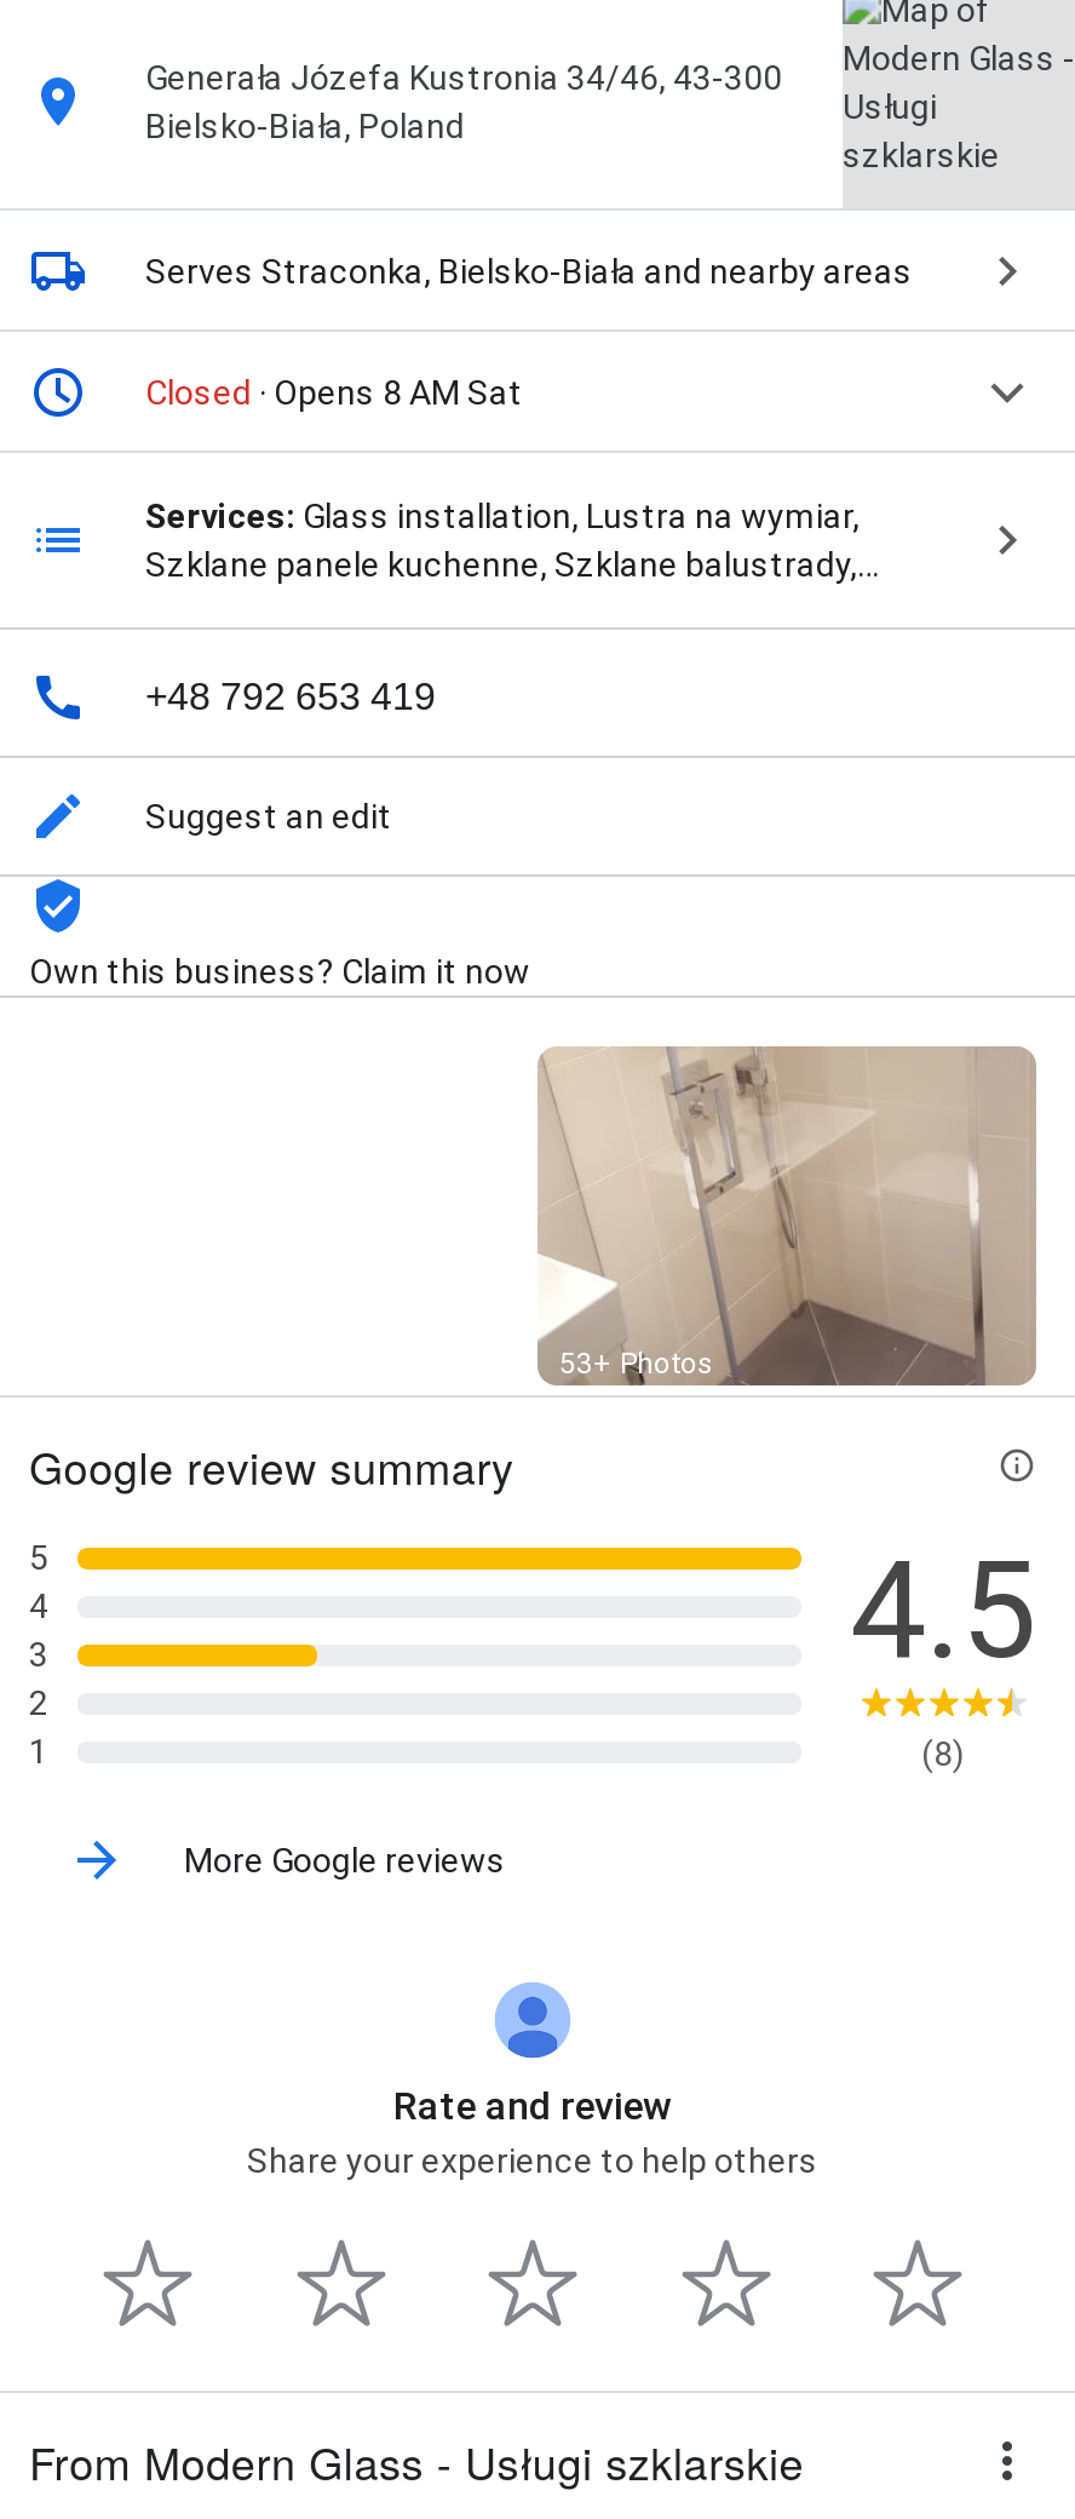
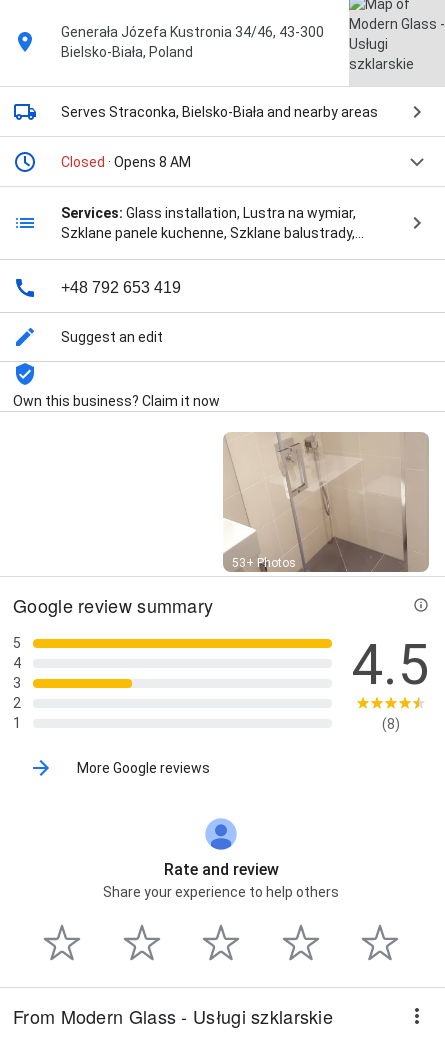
[145,373,523,412] Closed · Opens 8 AM Sat -> [61,154,191,170] Closed · Opens 8 AM

